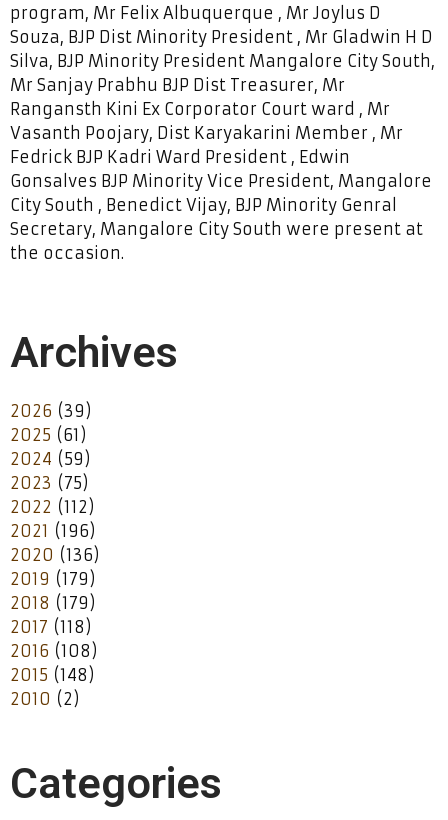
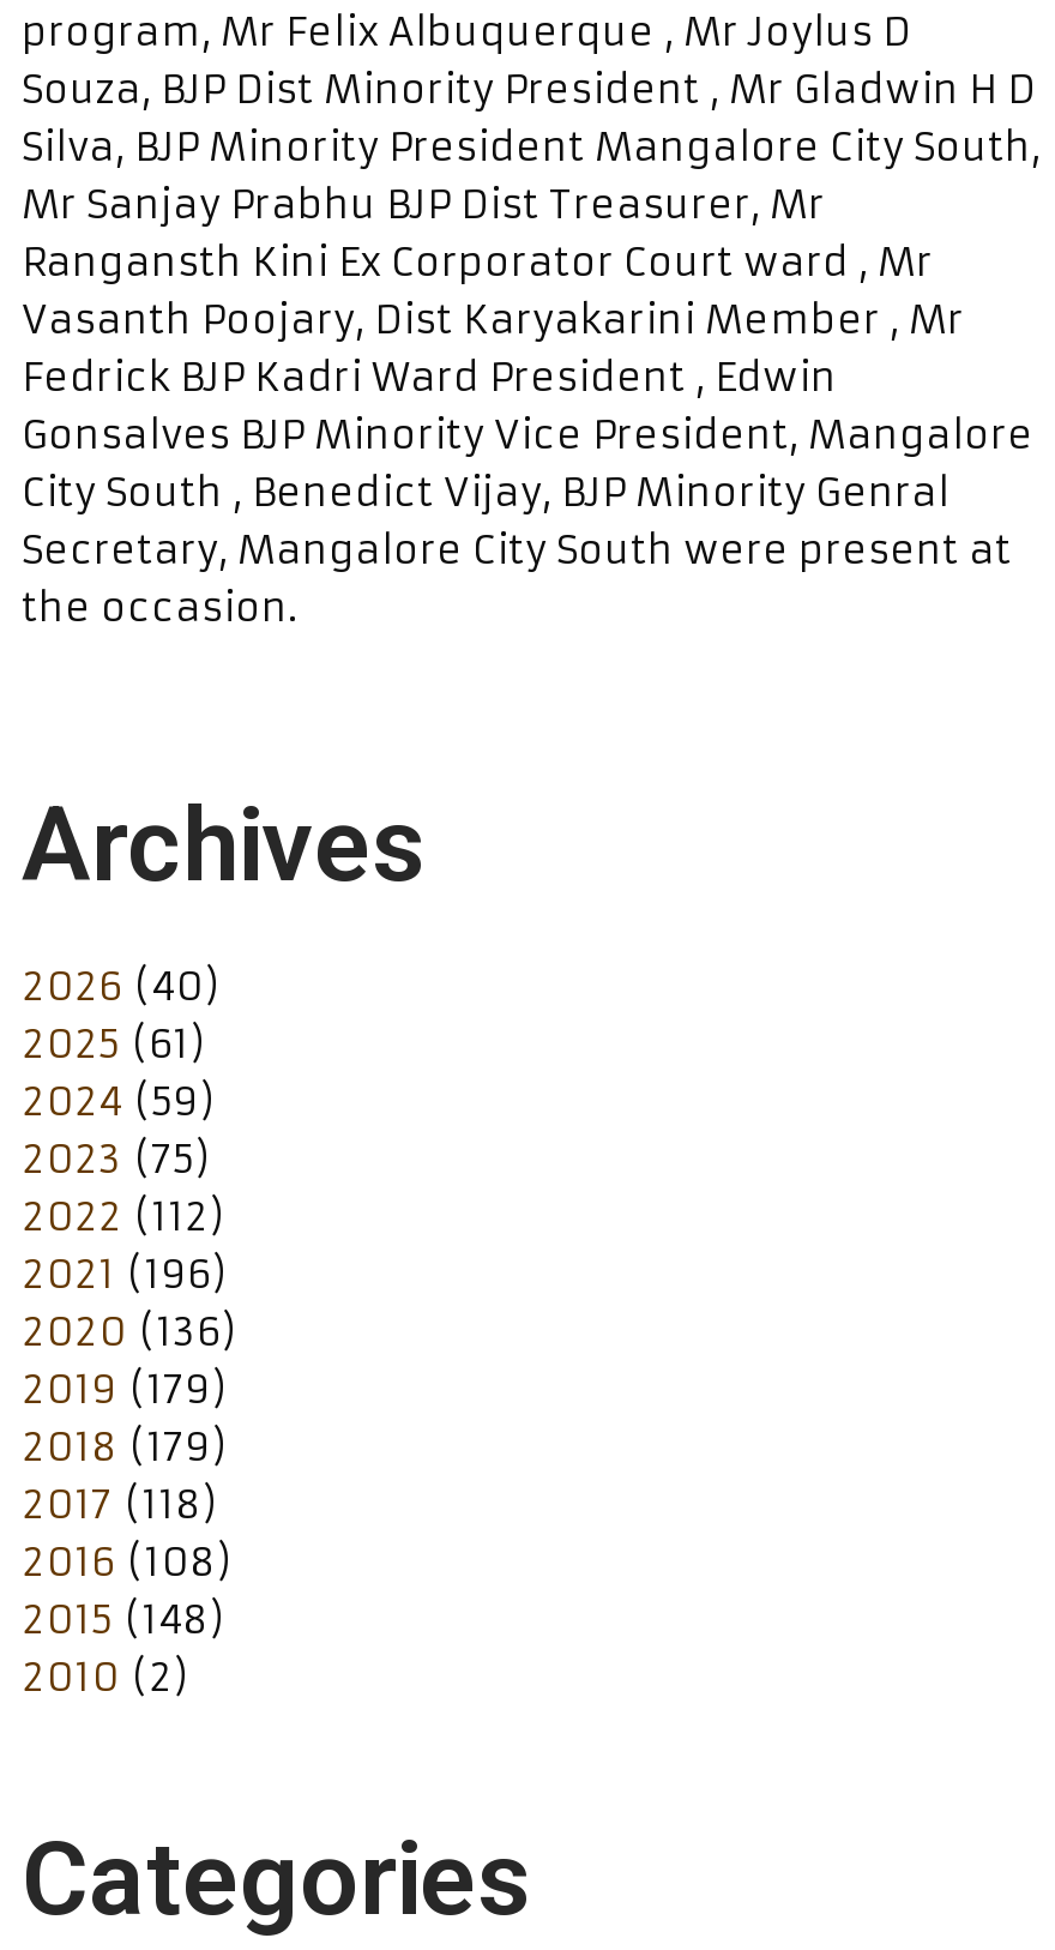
[10,401,92,421] 2026 (39) -> [22,962,221,1010] 2026 (40)

